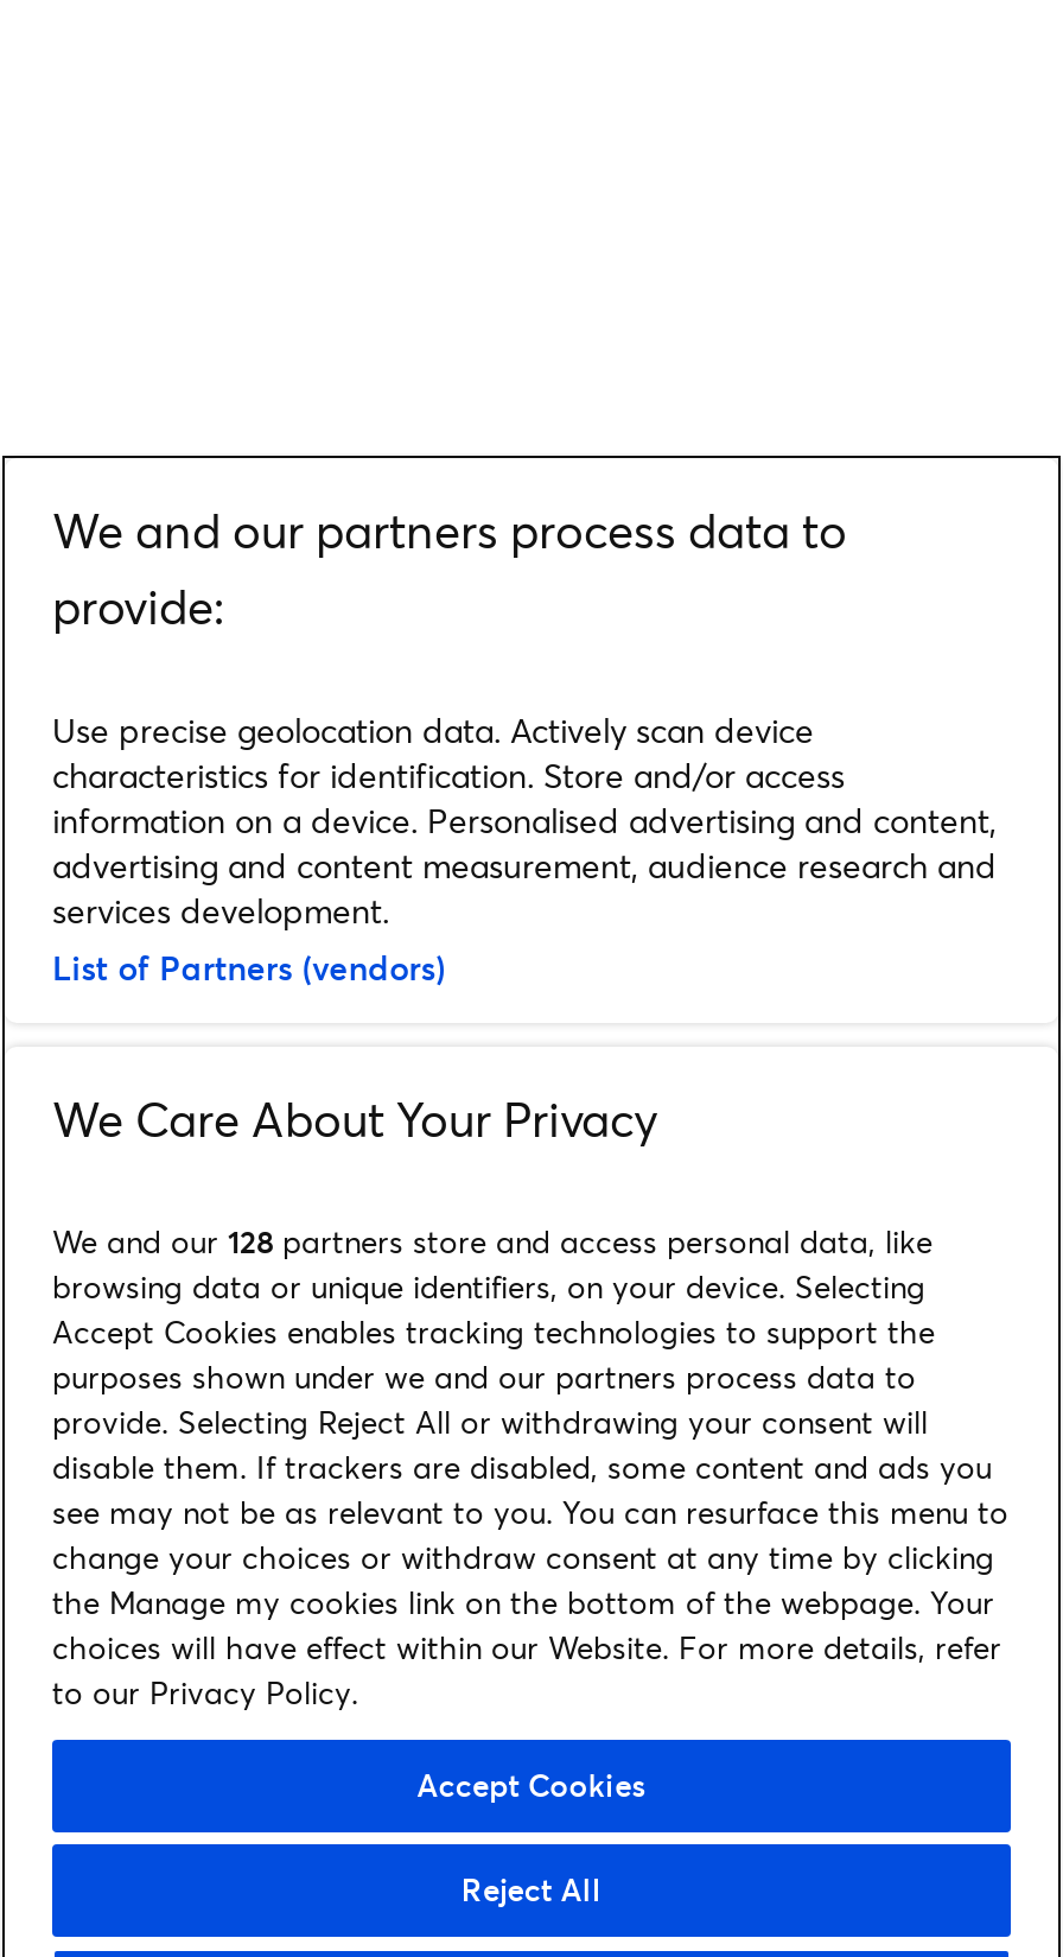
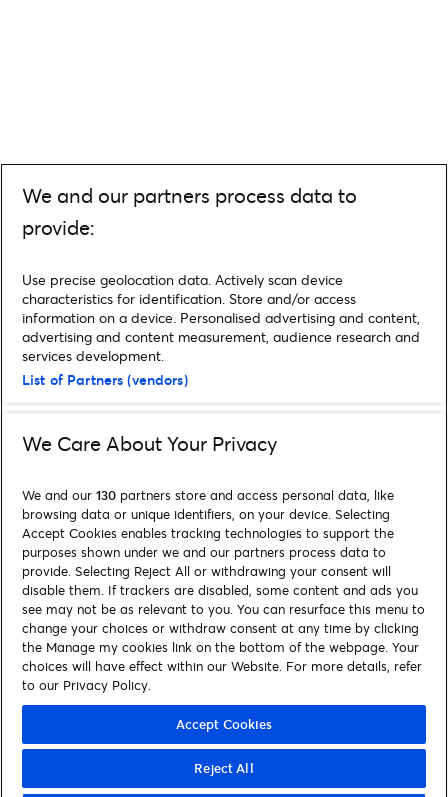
[52,1220,932,1263] We and our 128 partners store and access personal data, like -> [22,486,394,504] We and our 130 partners store and access personal data, like

